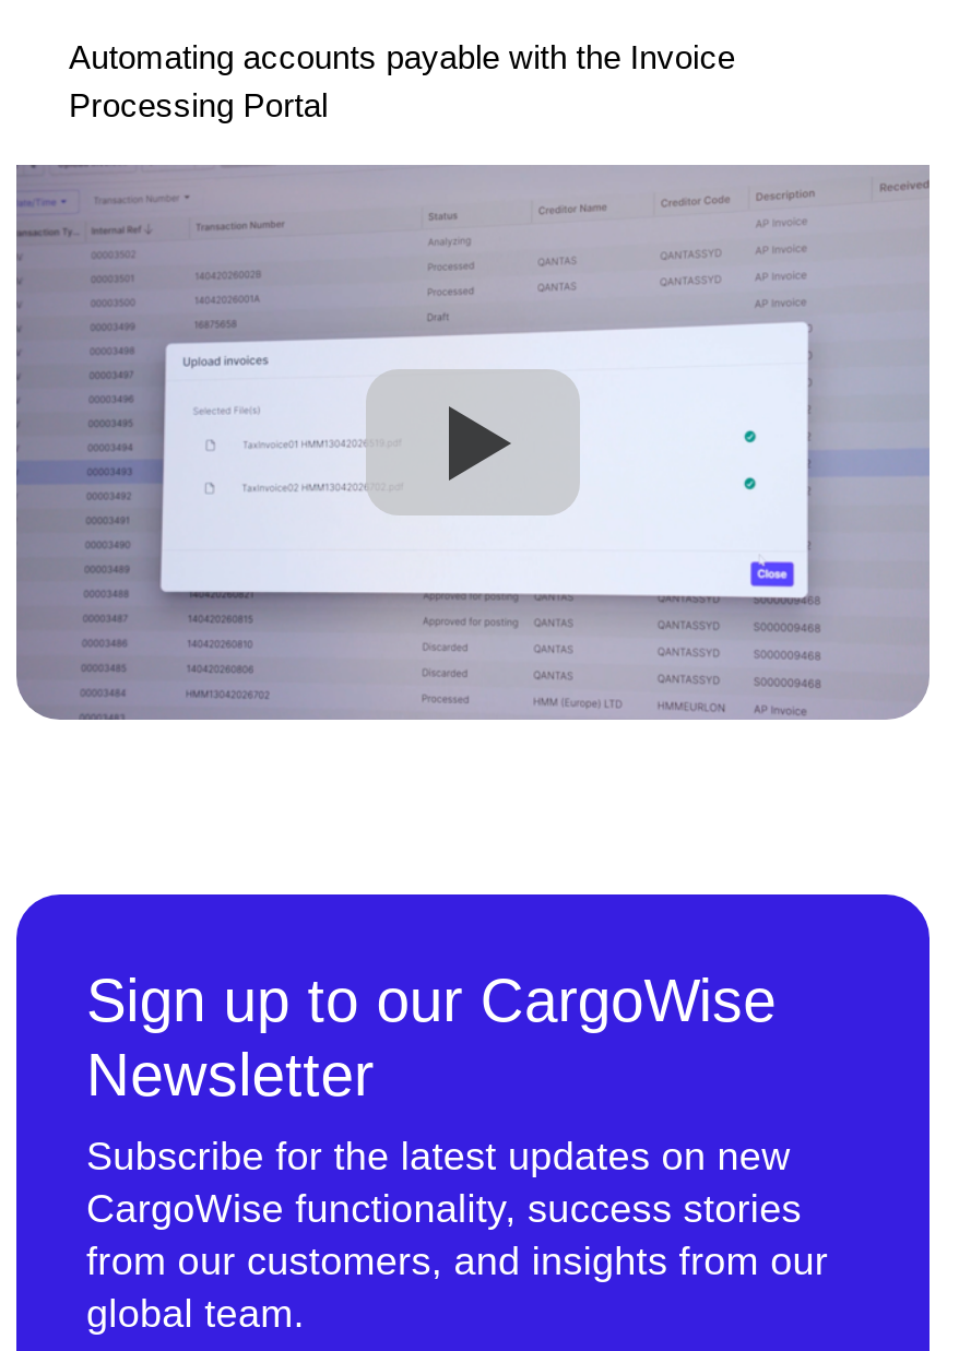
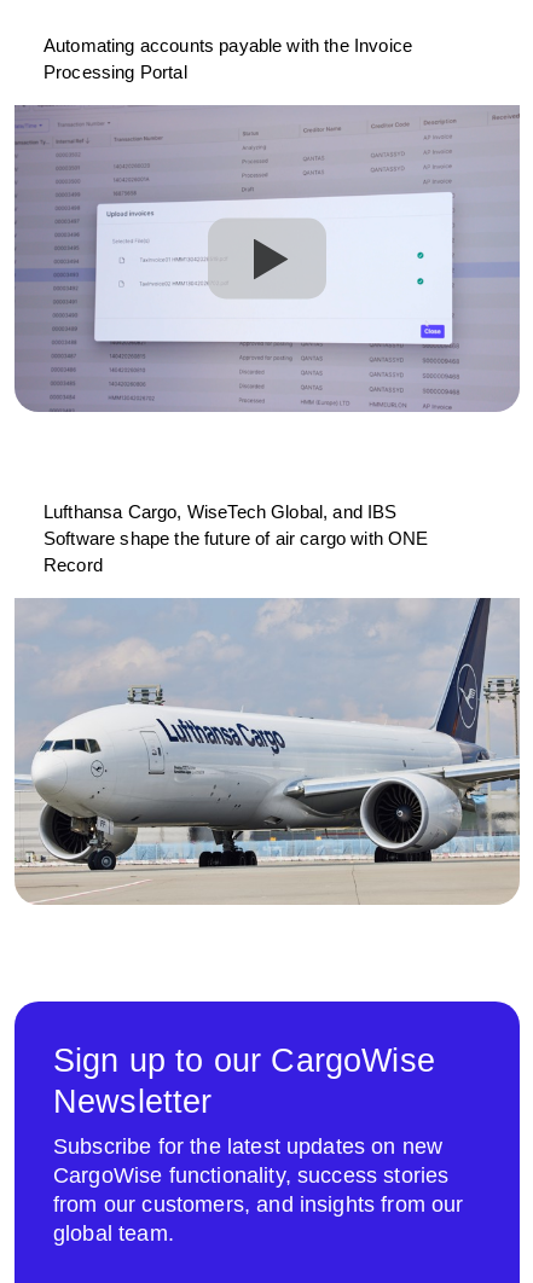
none -> [15,598,520,905] [image]
none -> [44,501,428,575] Lufthansa Cargo, WiseTech Global, and IBS | Software shape the future of air cargo with ONE | Record

